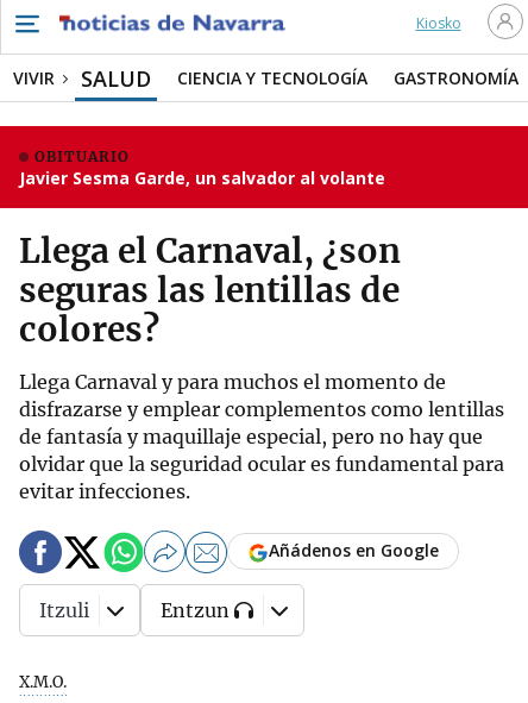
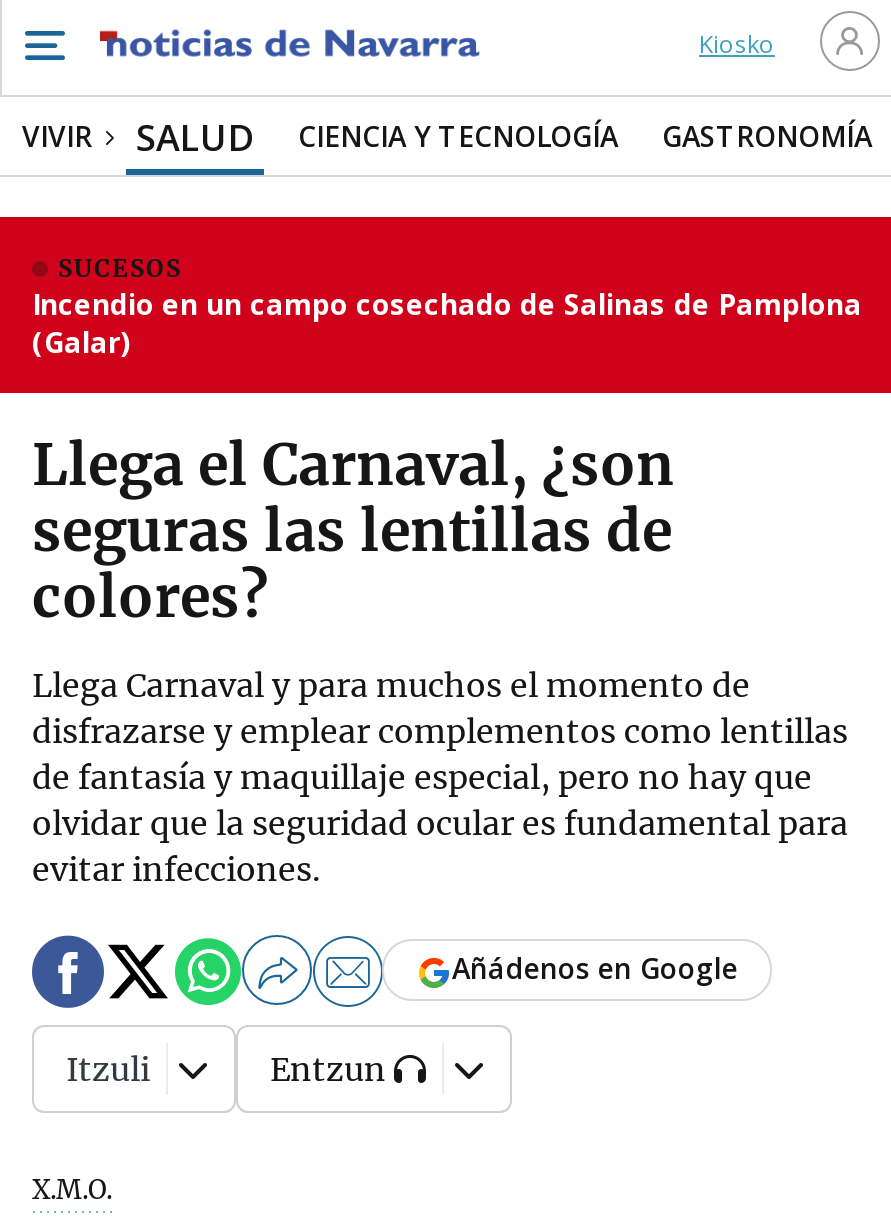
[19,147,385,189] OBITUARIO | Javier Sesma Garde, un salvador al volante -> [32,253,862,361] SUCESOS | Incendio en un campo cosechado de Salinas de Pamplona | (Galar)

